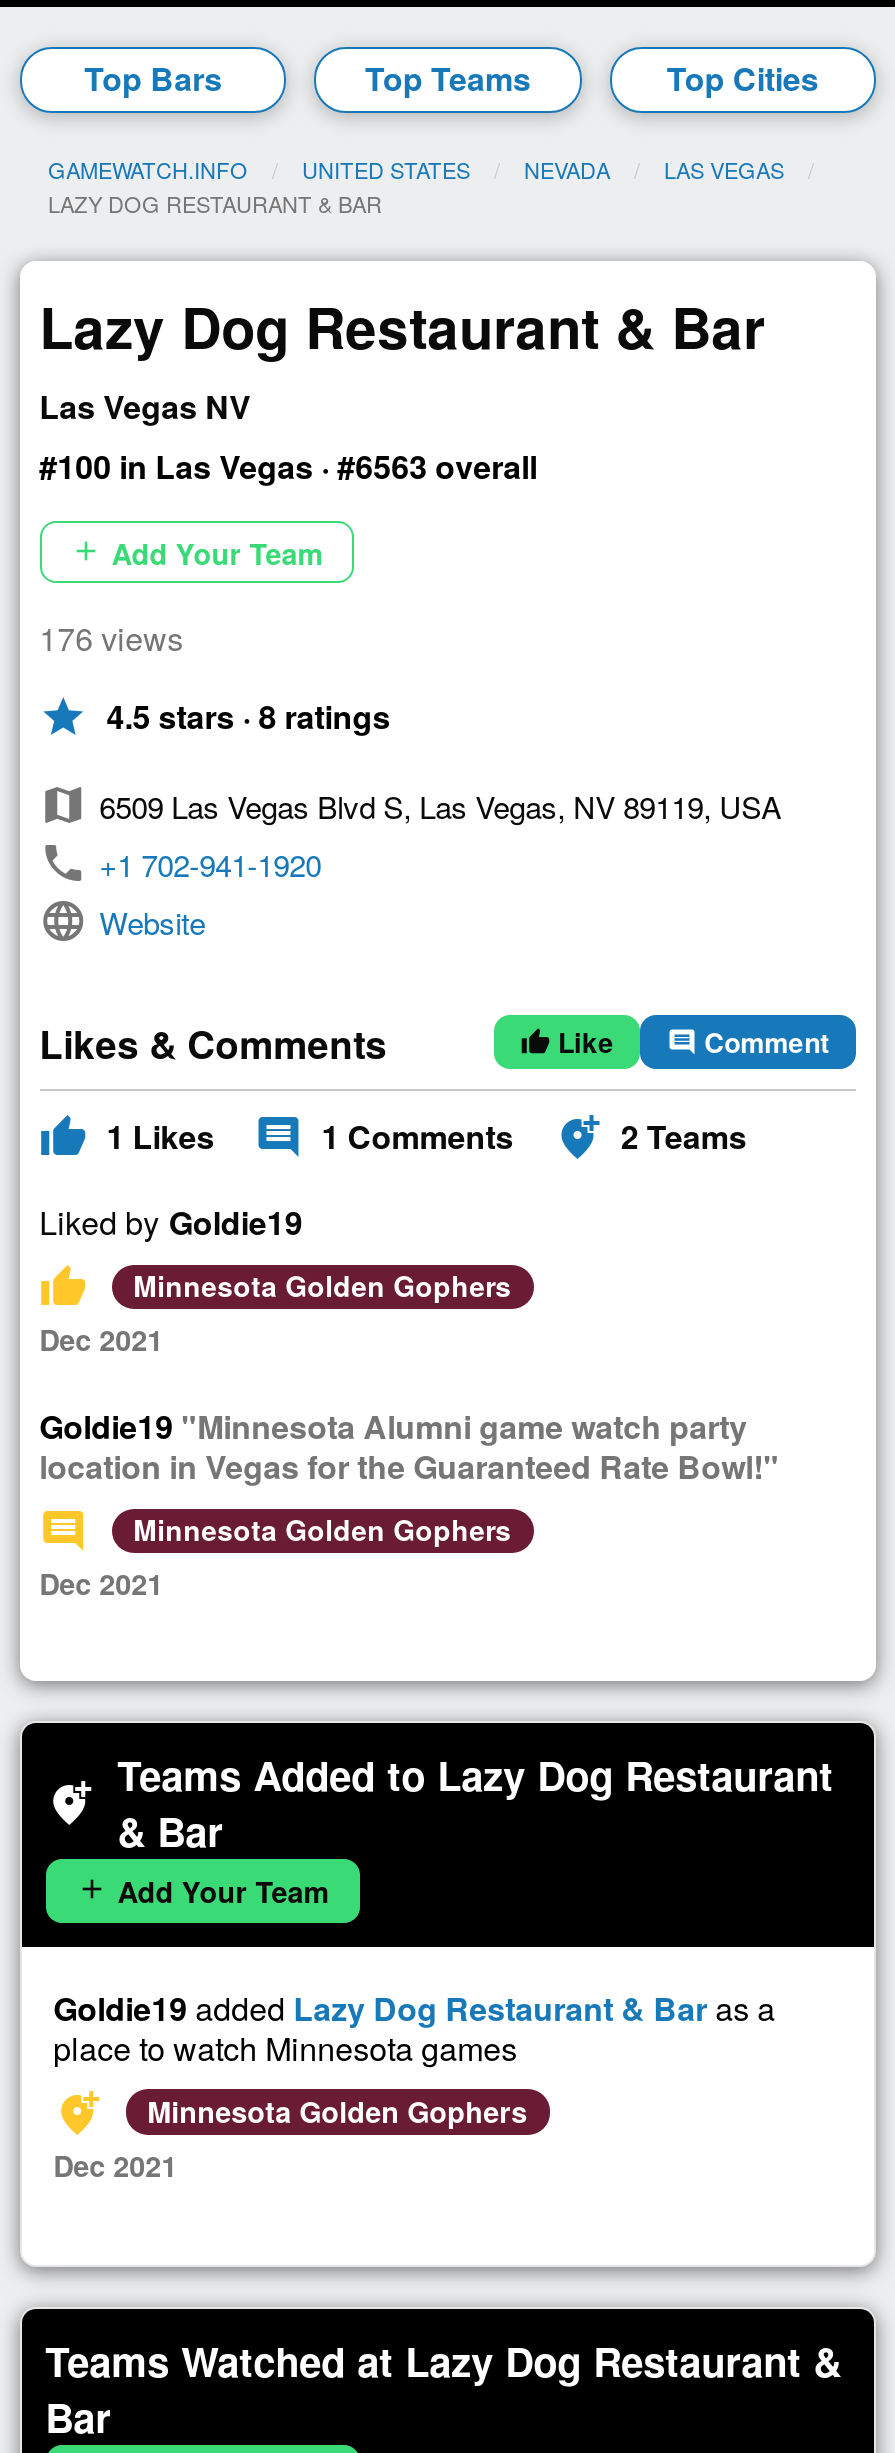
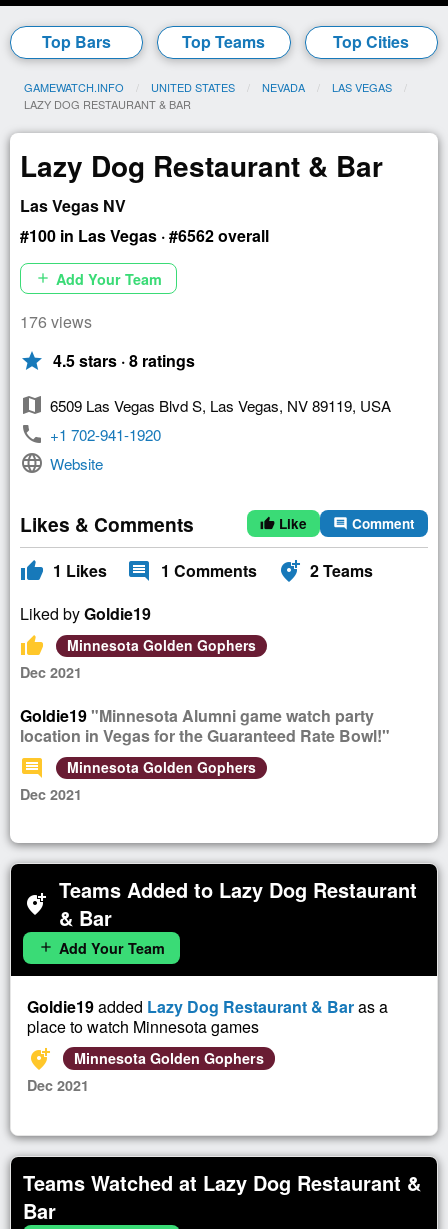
[39,443,537,489] #100 in Las Vegas · #6563 overall -> [20,224,269,247] #100 in Las Vegas · #6562 overall

